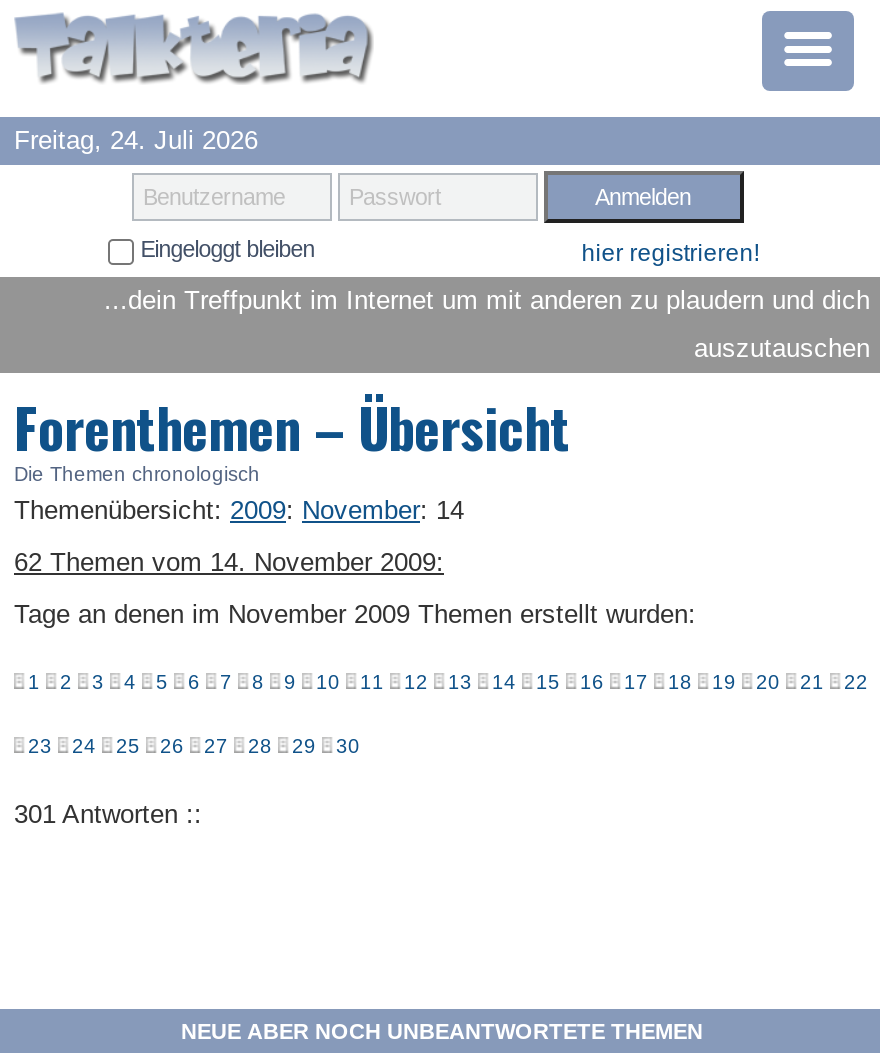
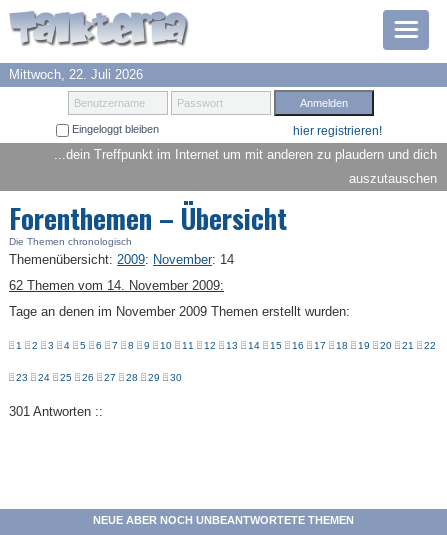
[14,125,258,155] Freitag, 24. Juli 2026 -> [9,67,143,82] Mittwoch, 22. Juli 2026

